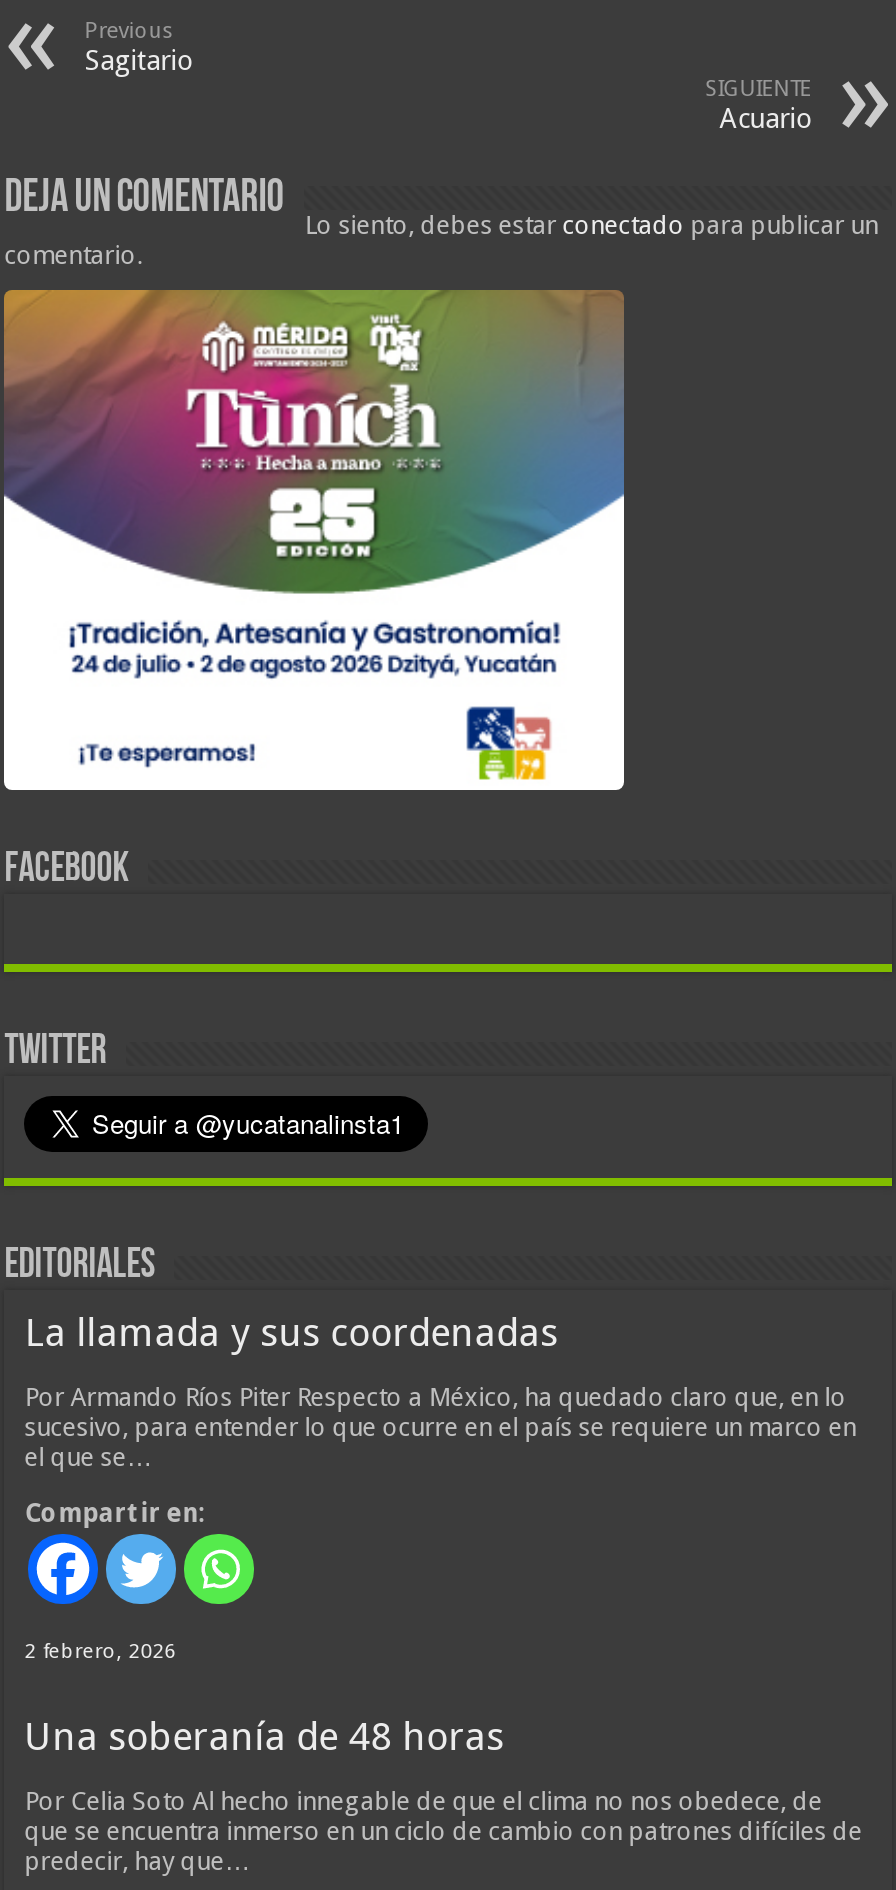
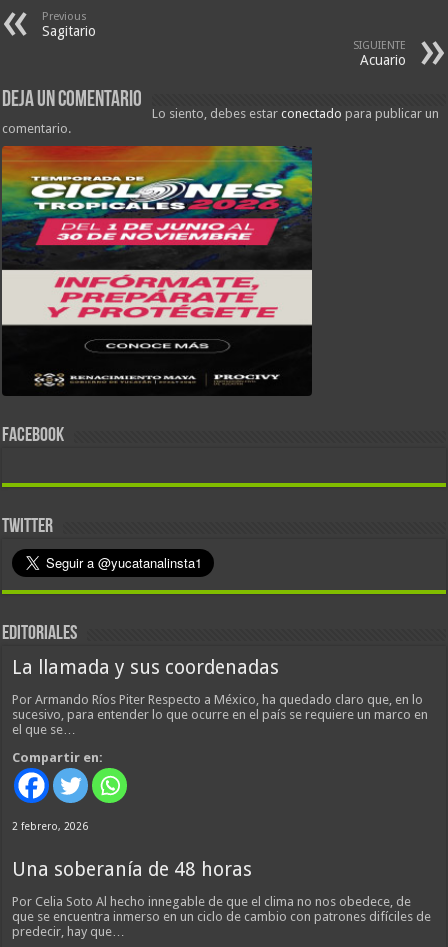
[6,288,626,792] [image] -> [3,146,313,397] [image]

